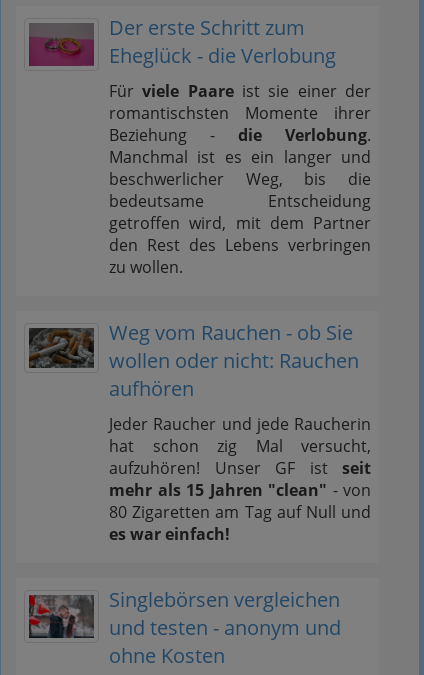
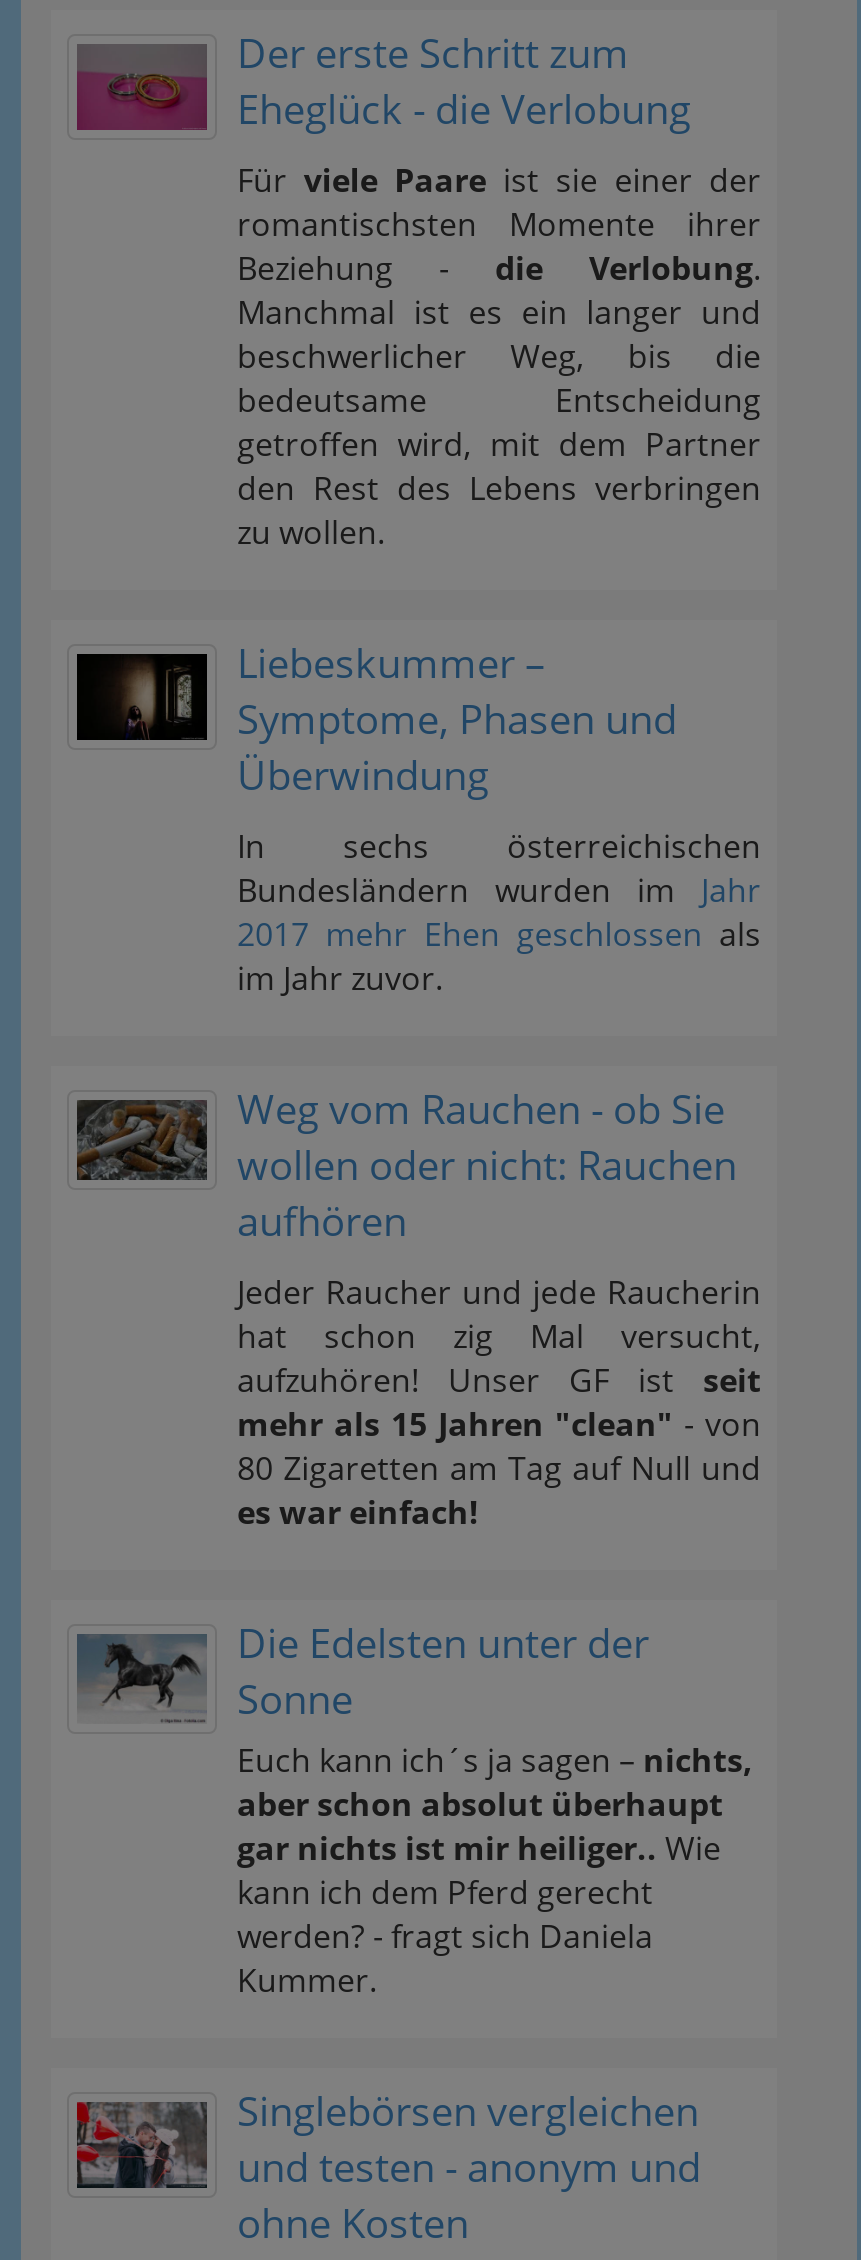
none -> [75,635,761,999] [image] | Liebeskummer – | Symptome, Phasen und | Überwindung | In sechs österreichischen | Bundesländern wurden im Jahr | 2017 mehr Ehen geschlossen als | im Jahr zuvor.
none -> [75,1615,753,2001] [image] | Die Edelsten unter der | Sonne | Euch kann ich´s ja sagen – nichts, | aber schon absolut überhaupt | gar nichts ist mir heiliger.. Wie | kann ich dem Pferd gerecht | werden? - fragt sich Daniela | Kummer.

